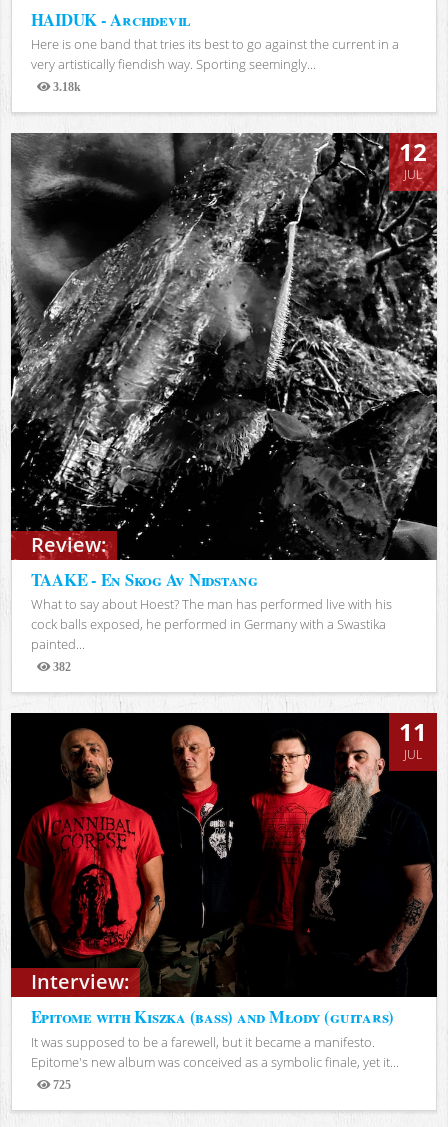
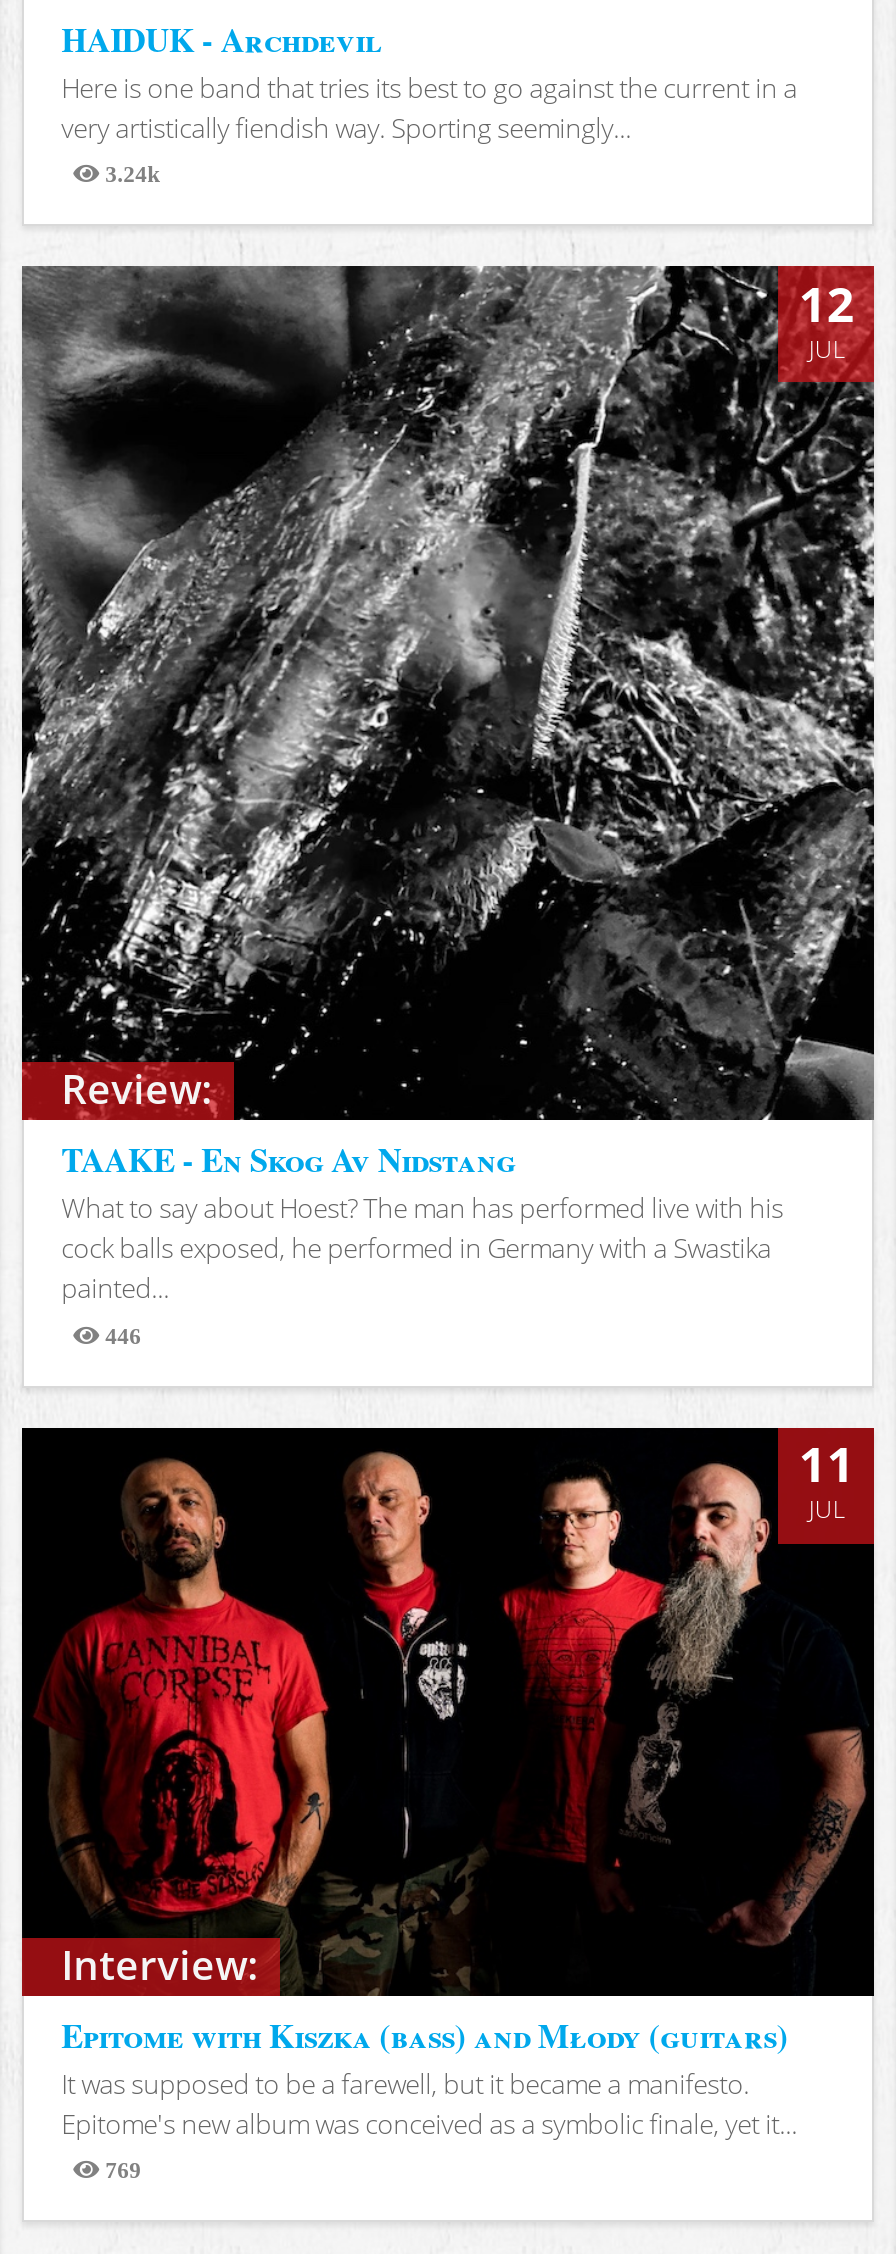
[50,81,81,92] 3.18k -> [99,162,161,184] 3.24k
[50,661,71,672] 382 -> [99,1323,141,1345] 446
[50,1079,71,1090] 725 -> [99,2158,141,2180] 769

